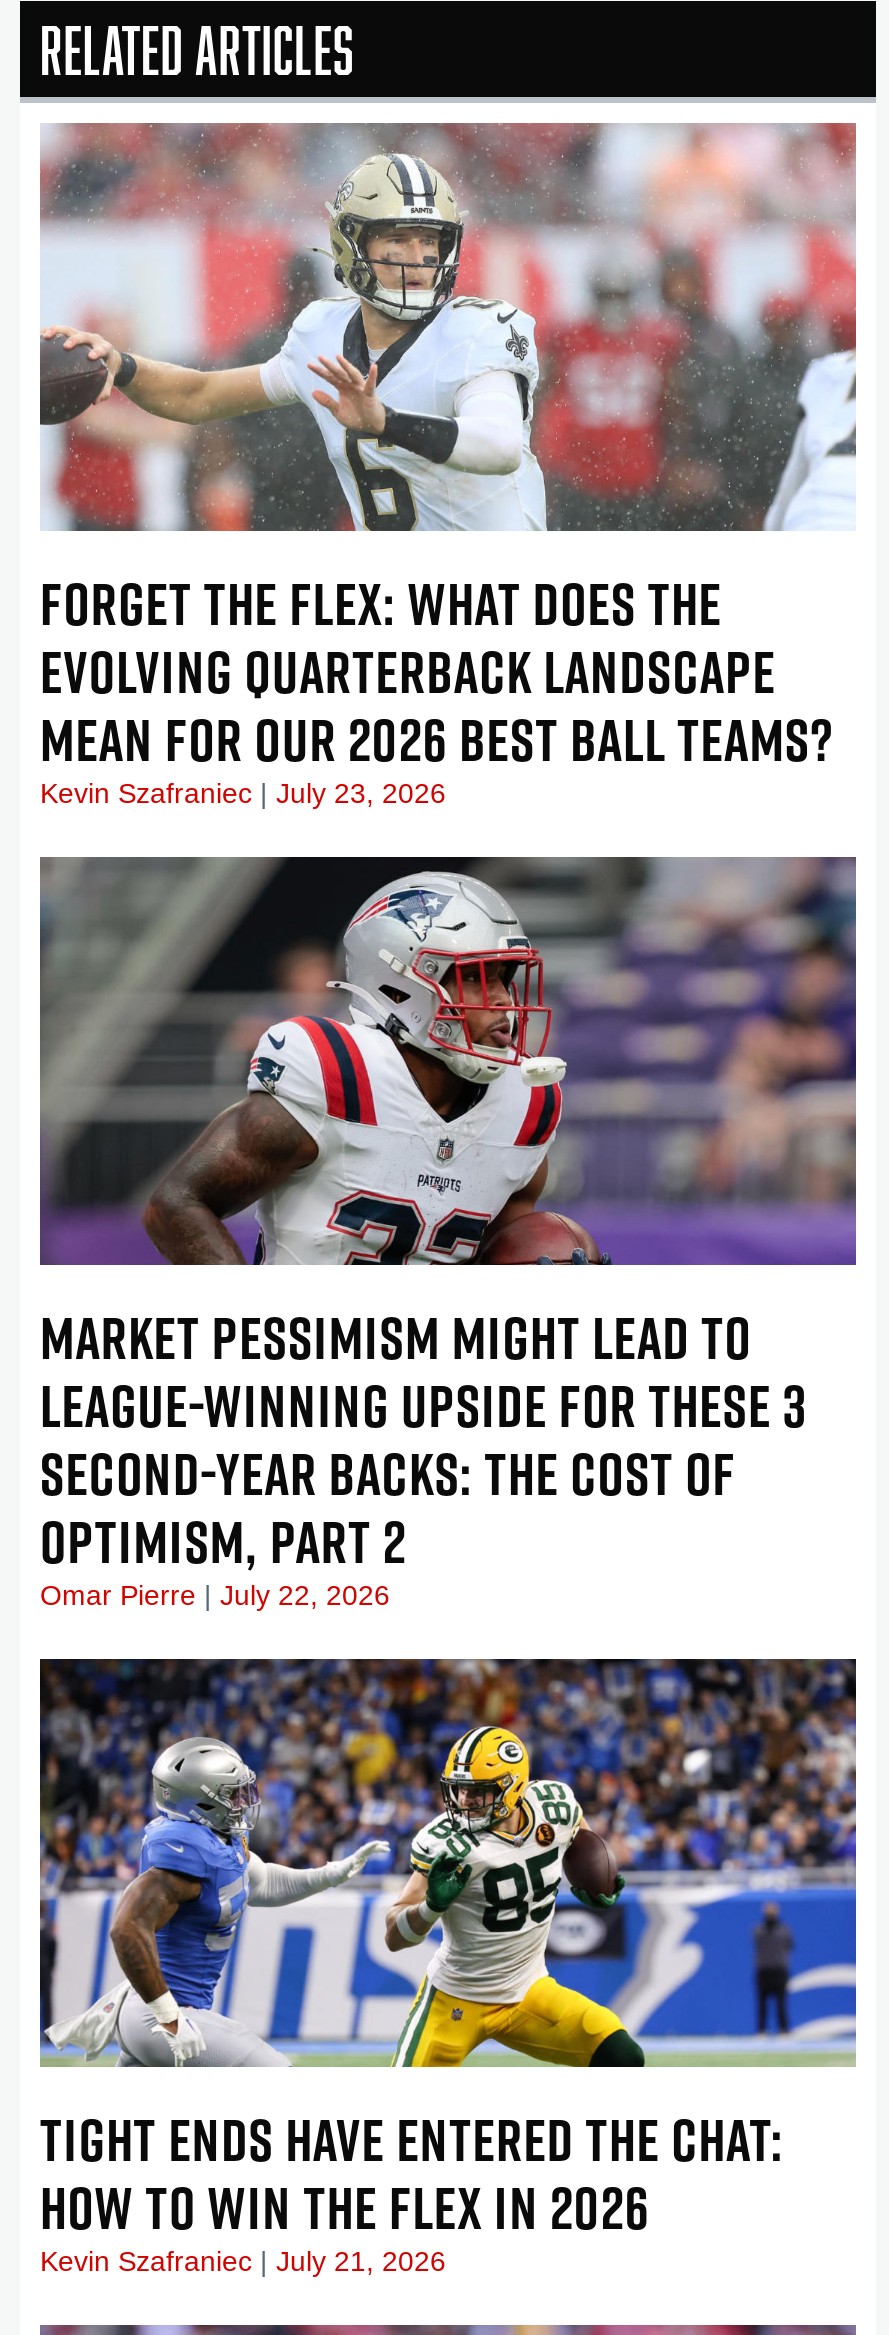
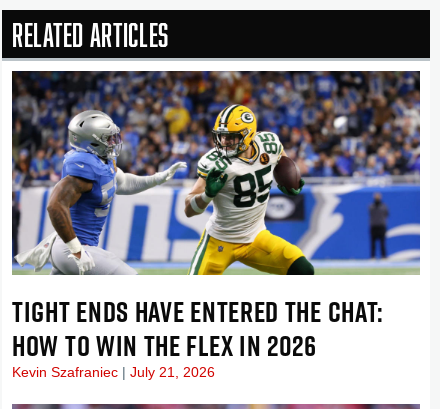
[38,121,858,809] [image] | FORGET THE FLEX: WHAT DOES THE | EVOLVING QUARTERBACK LANDSCAPE | MEAN FOR OUR 2026 BEST BALL TEAMS? | Kevin Szafraniec July 23, 2026 -> none
[40,855,856,1611] [image] | MARKET PESSIMISM MIGHT LEAD TO | LEAGUE-WINNING UPSIDE FOR THESE 3 | SECOND-YEAR BACKS: THE COST OF | OPTIMISM, PART 2 | Omar Pierre July 22, 2026 -> none

